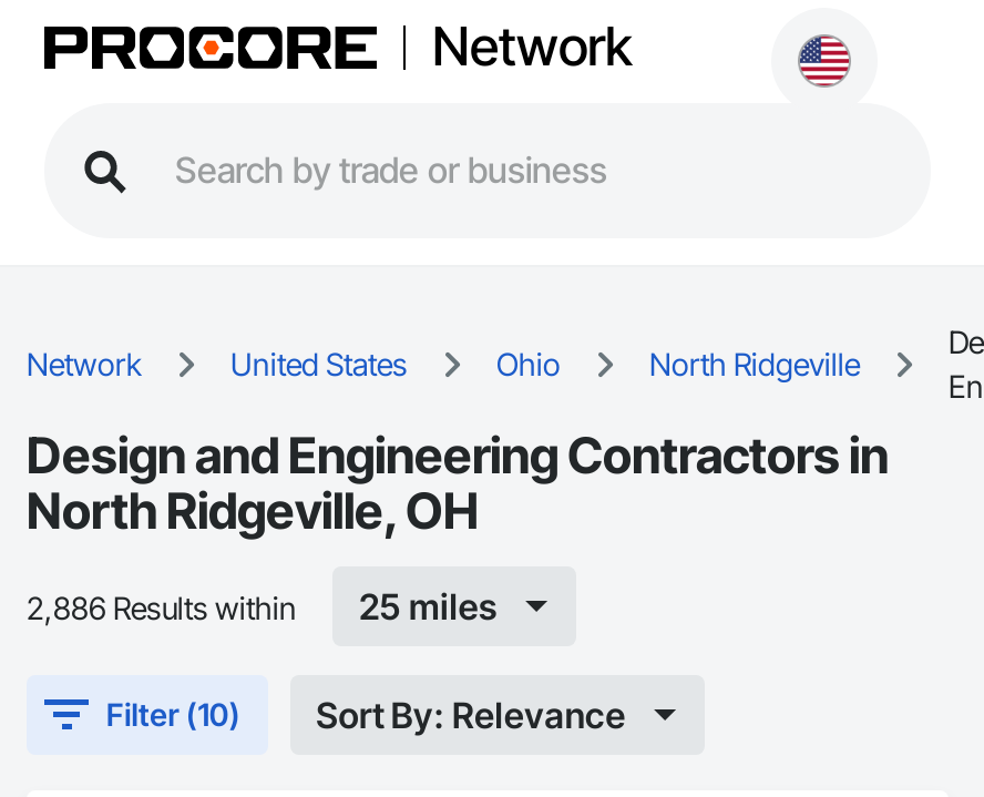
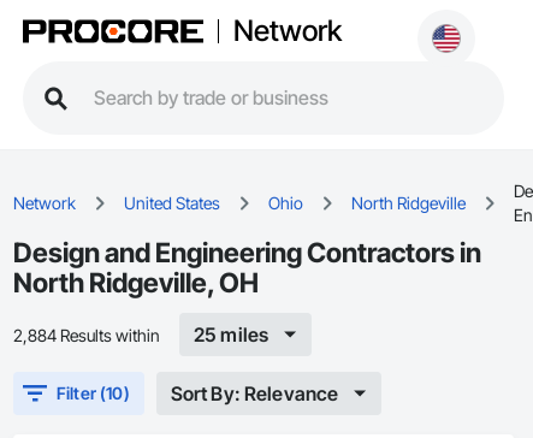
[27,587,297,625] 2,886 Results within -> [13,324,160,345] 2,884 Results within

